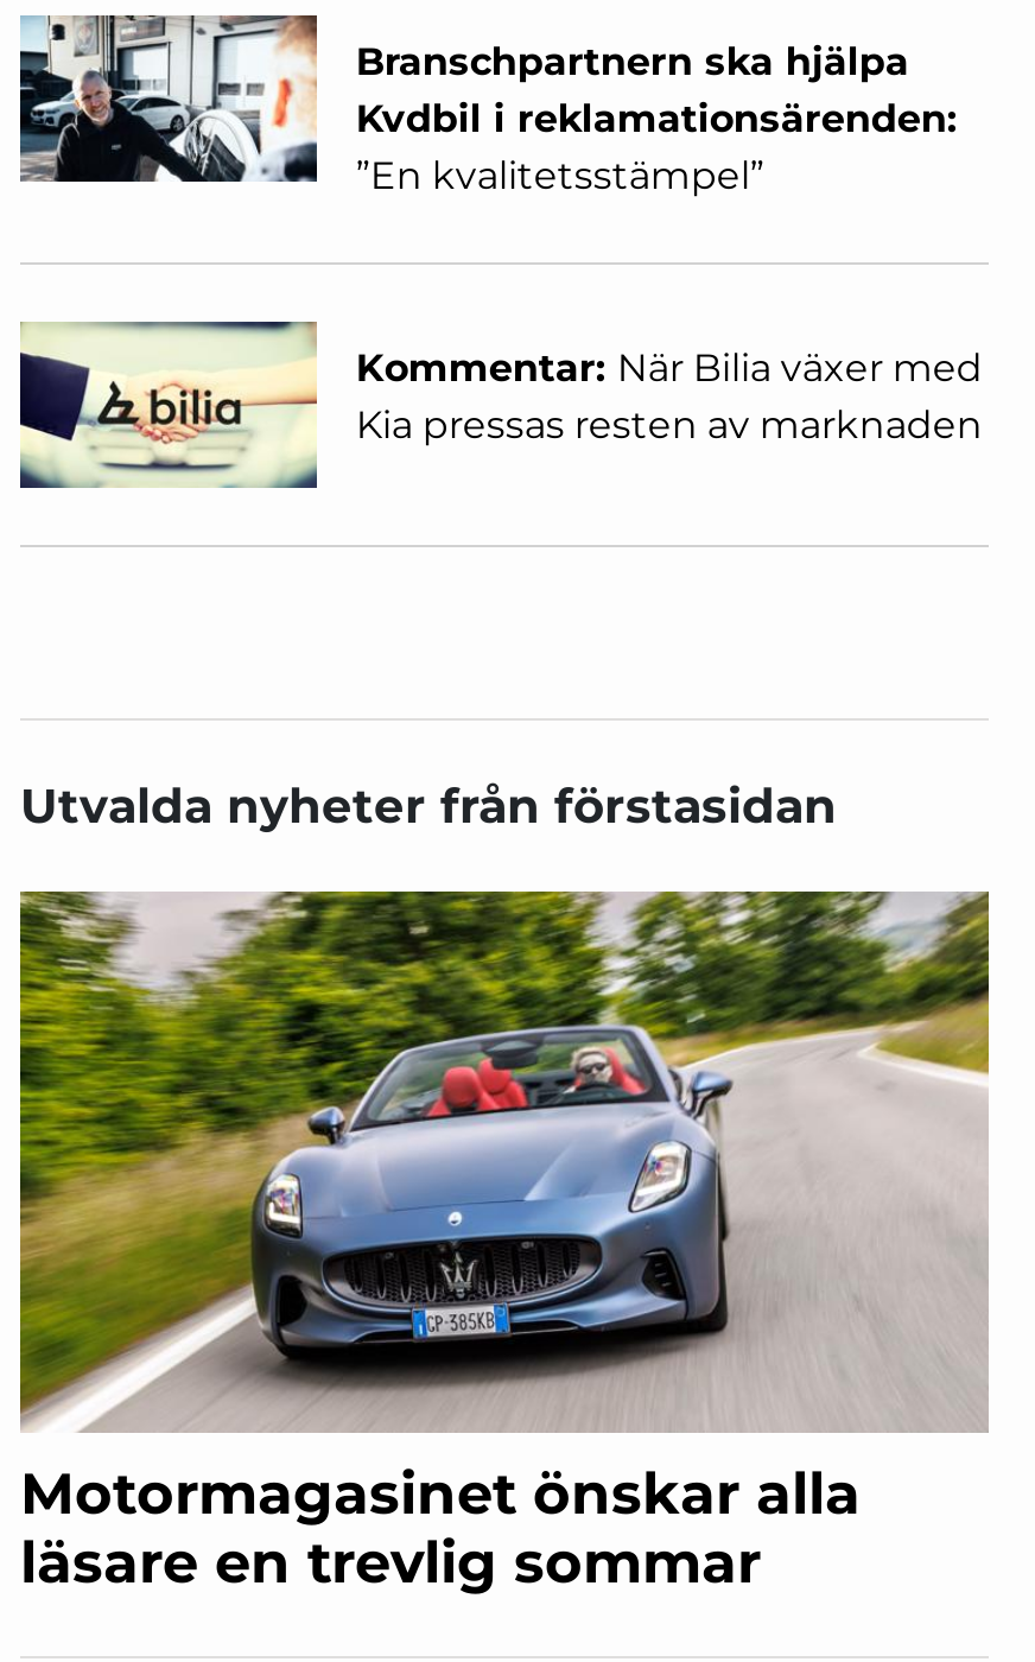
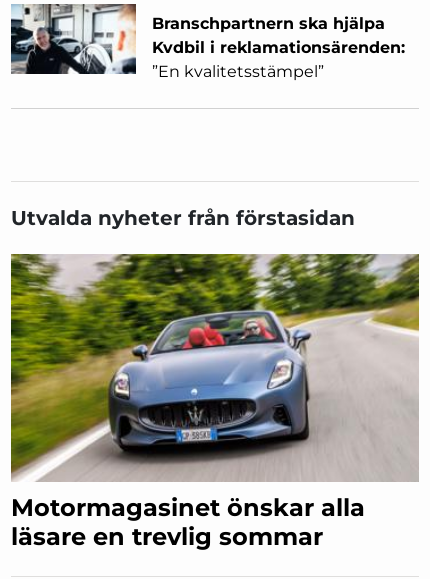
[18,319,982,490] [image] | Kommentar: När Bilia växer med | Kia pressas resten av marknaden -> none

